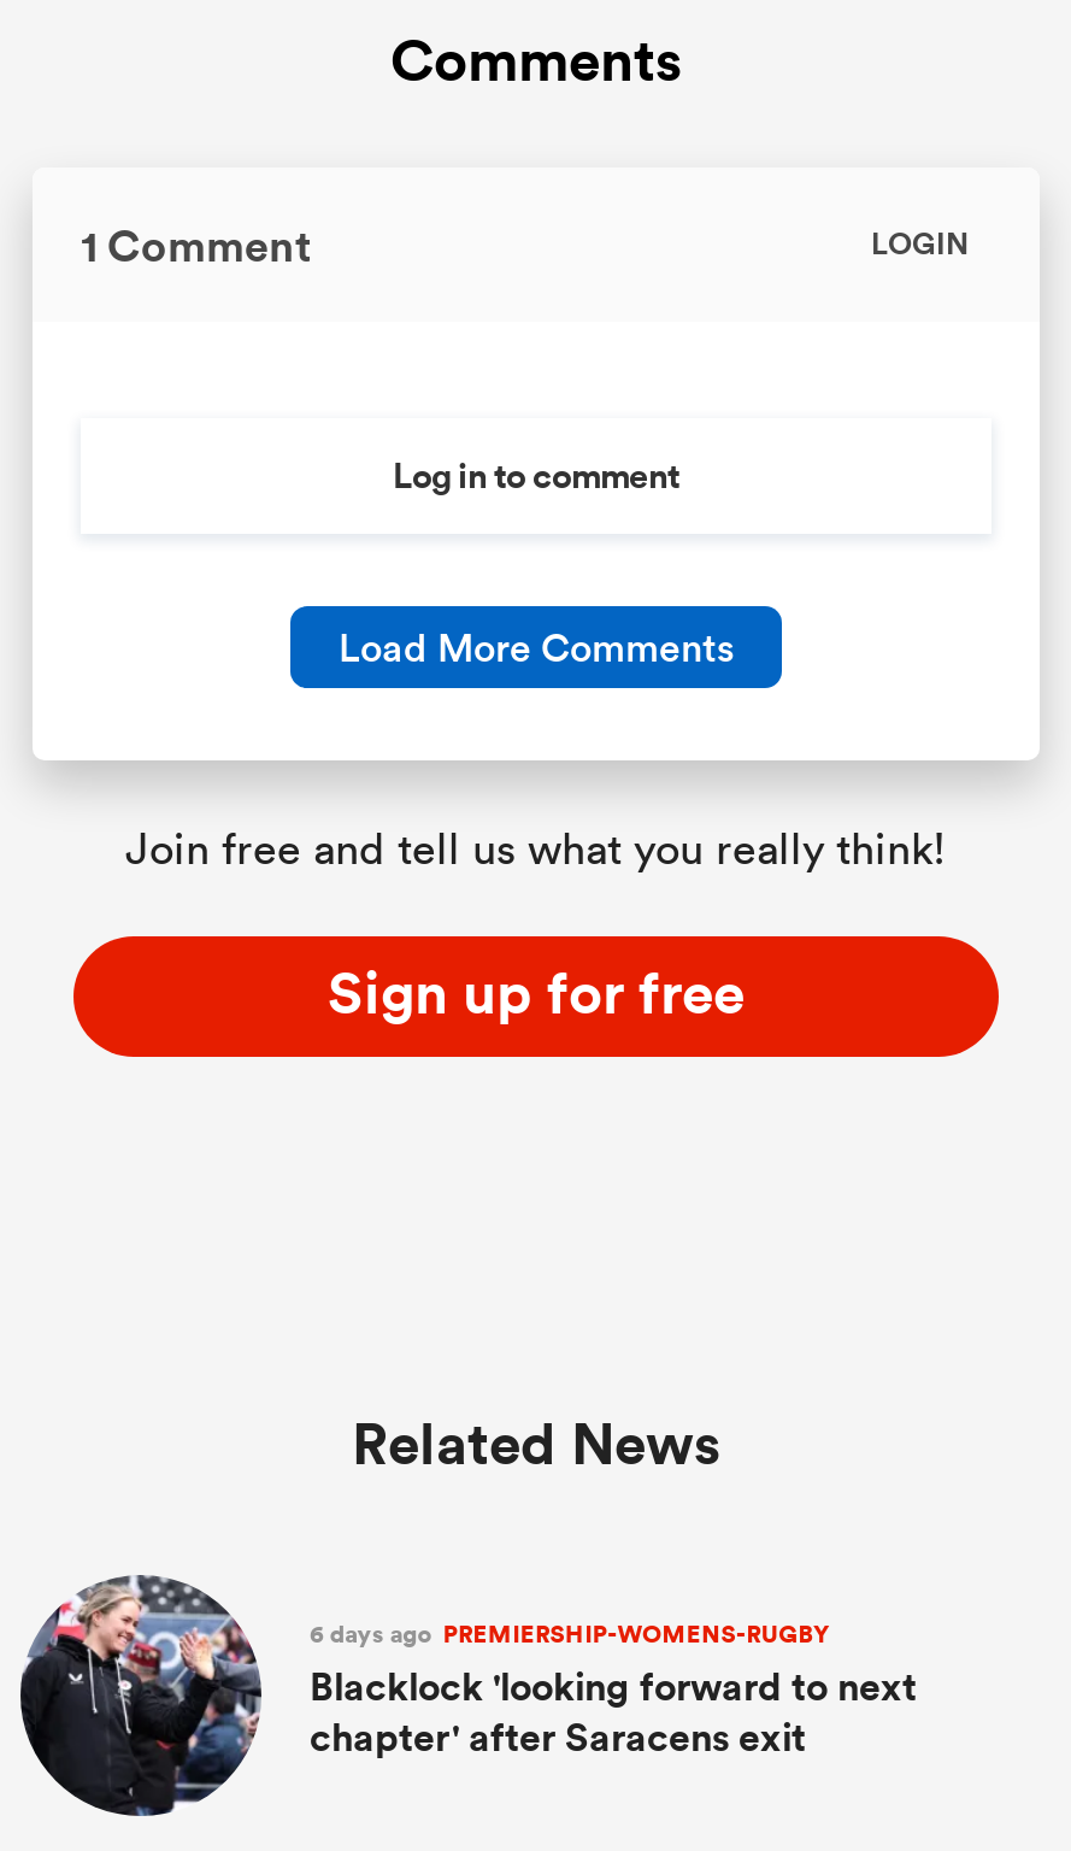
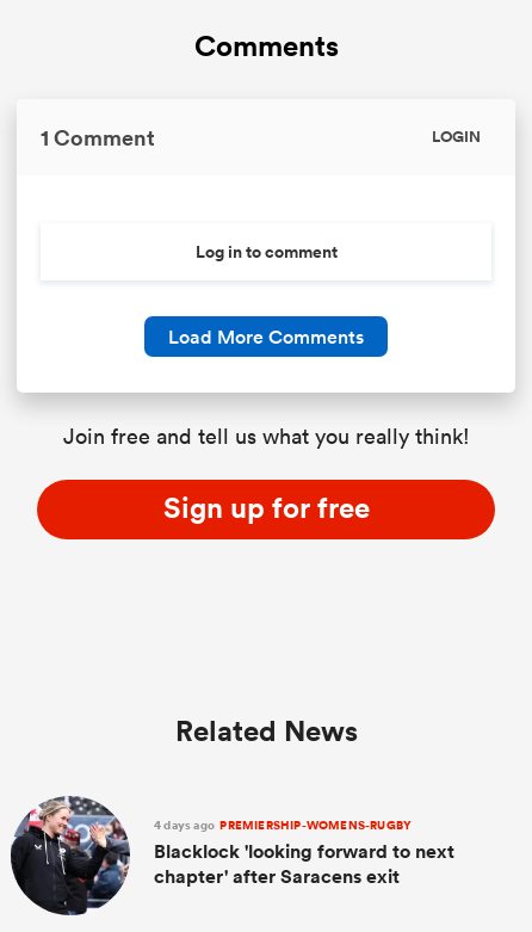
[310,1616,831,1652] 6 days ago PREMIERSHIP-WOMENS-RUGBY -> [154,816,412,834] 4 days ago PREMIERSHIP-WOMENS-RUGBY

